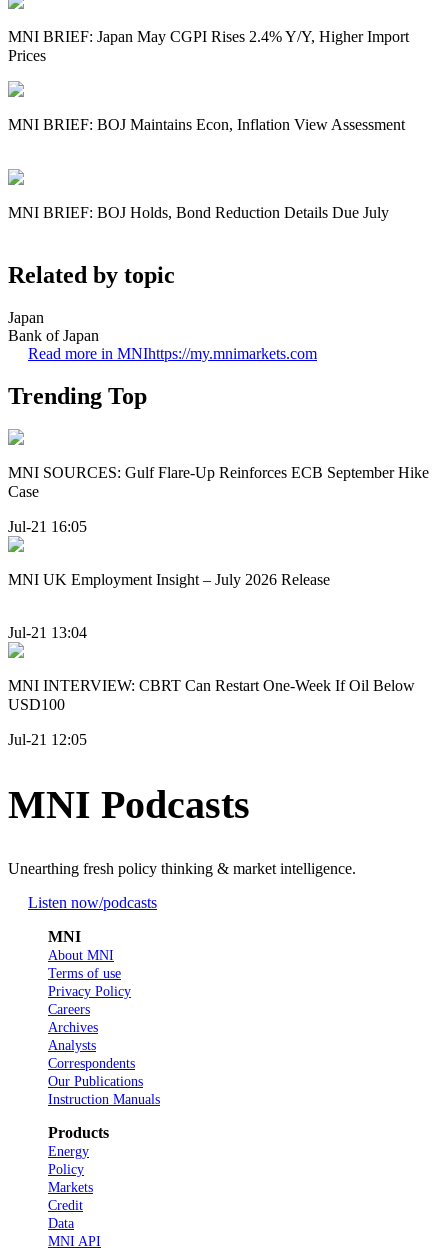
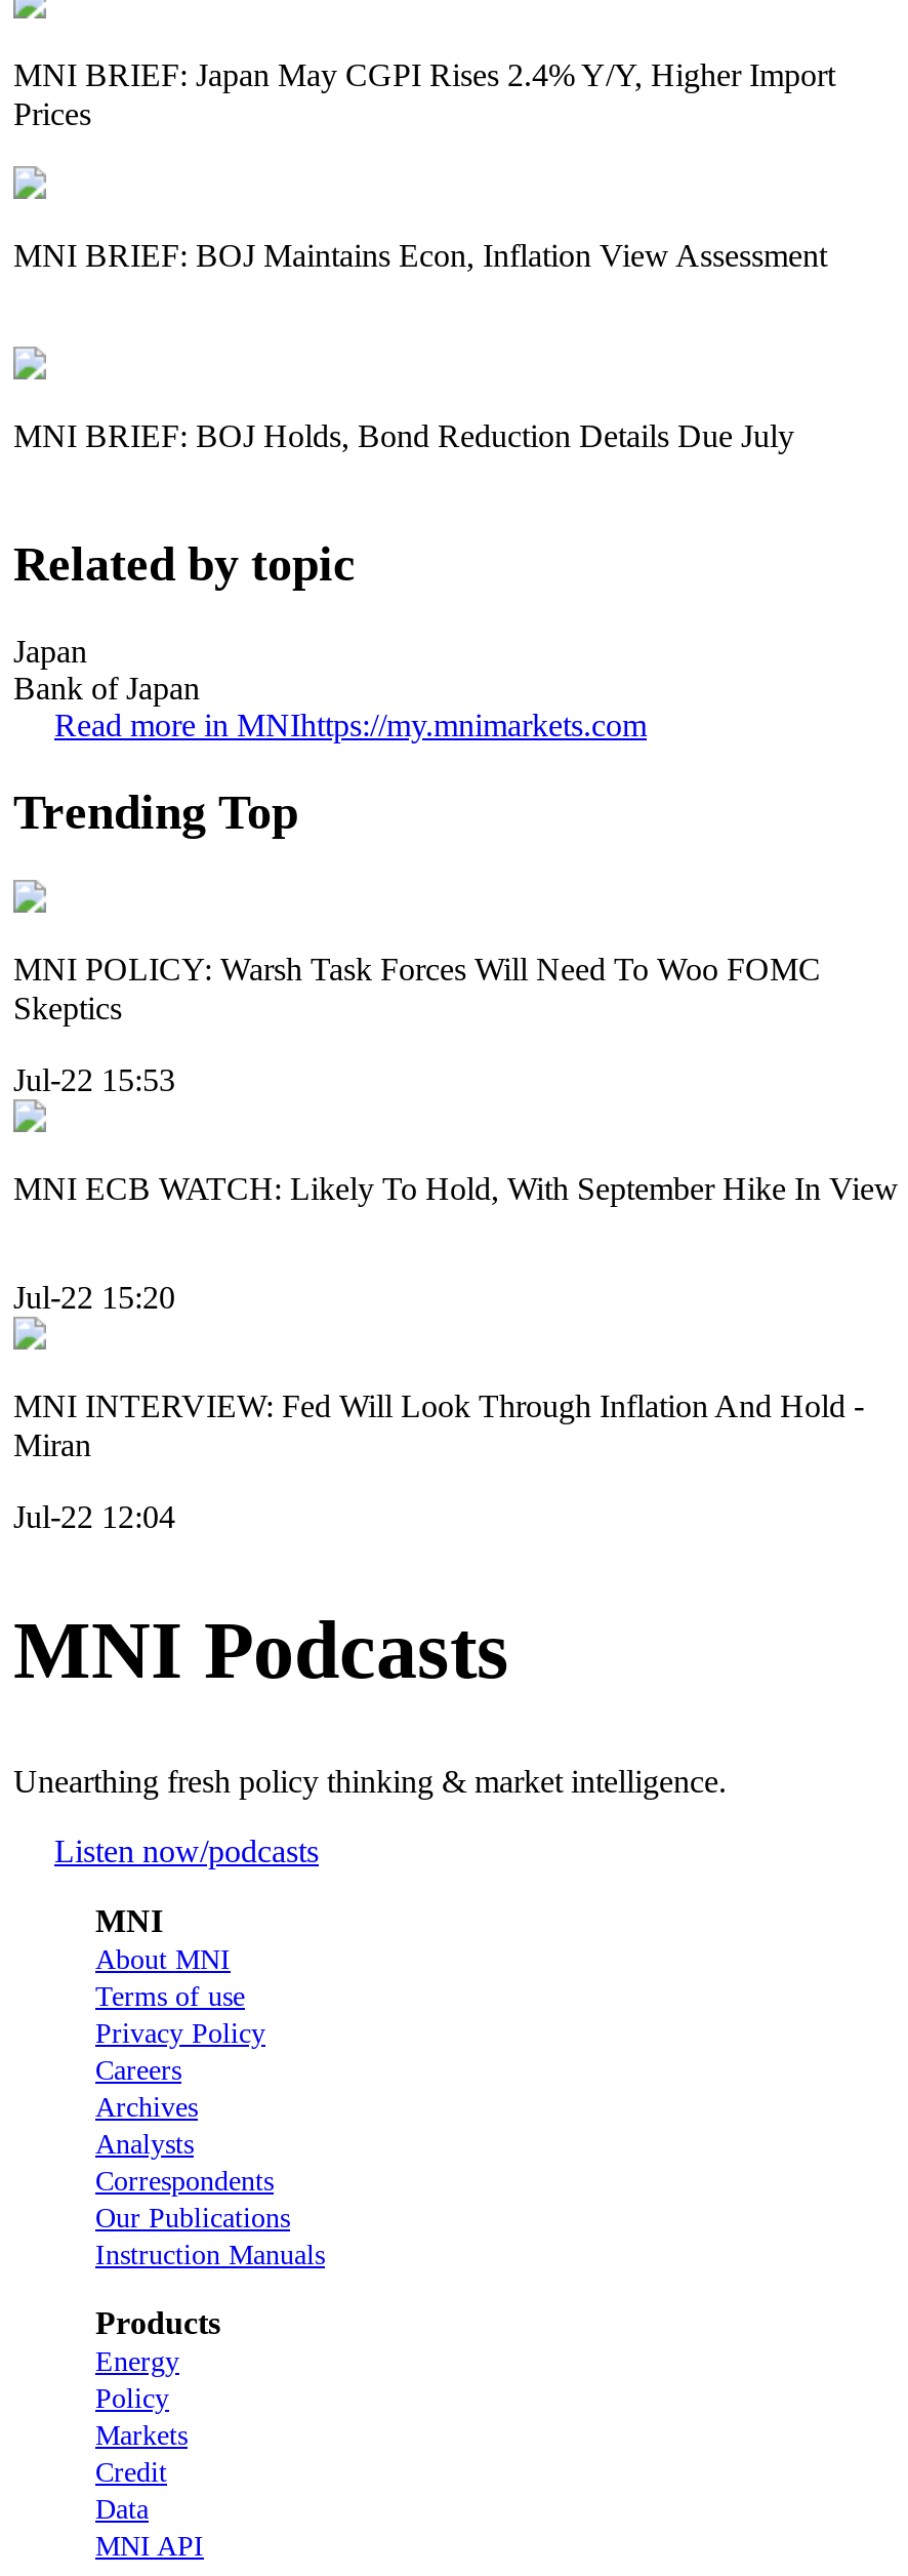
[8,464,429,500] MNI SOURCES: Gulf Flare-Up Reinforces ECB September Hike | Case -> [13,952,821,1026] MNI POLICY: Warsh Task Forces Will Need To Woo FOMC | Skeptics
[8,518,87,535] Jul-21 16:05 -> [13,1062,175,1097] Jul-22 15:53
[8,571,330,588] MNI UK Employment Insight – July 2026 Release -> [13,1171,899,1206] MNI ECB WATCH: Likely To Hold, With September Hike In View
[8,624,87,641] Jul-21 13:04 -> [13,1280,175,1315] Jul-22 15:20
[8,677,415,713] MNI INTERVIEW: CBRT Can Restart One-Week If Oil Below | USD100 -> [13,1389,864,1463] MNI INTERVIEW: Fed Will Look Through Inflation And Hold - | Miran
[8,731,87,748] Jul-21 12:05 -> [13,1498,175,1533] Jul-22 12:04

